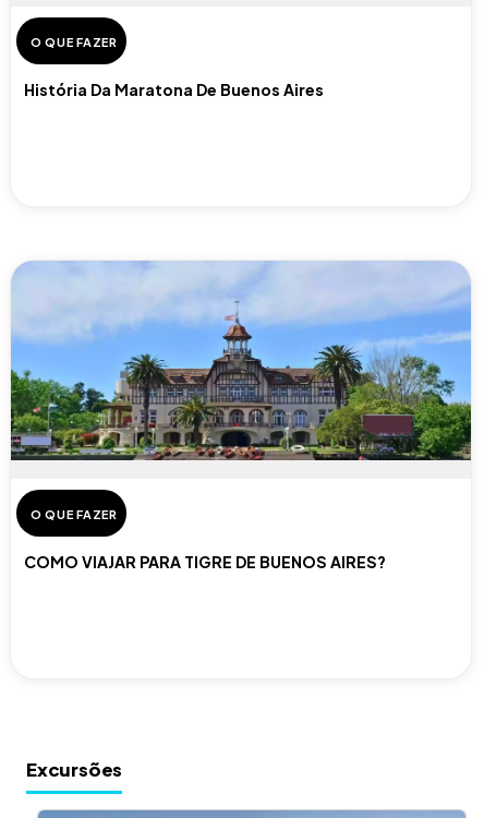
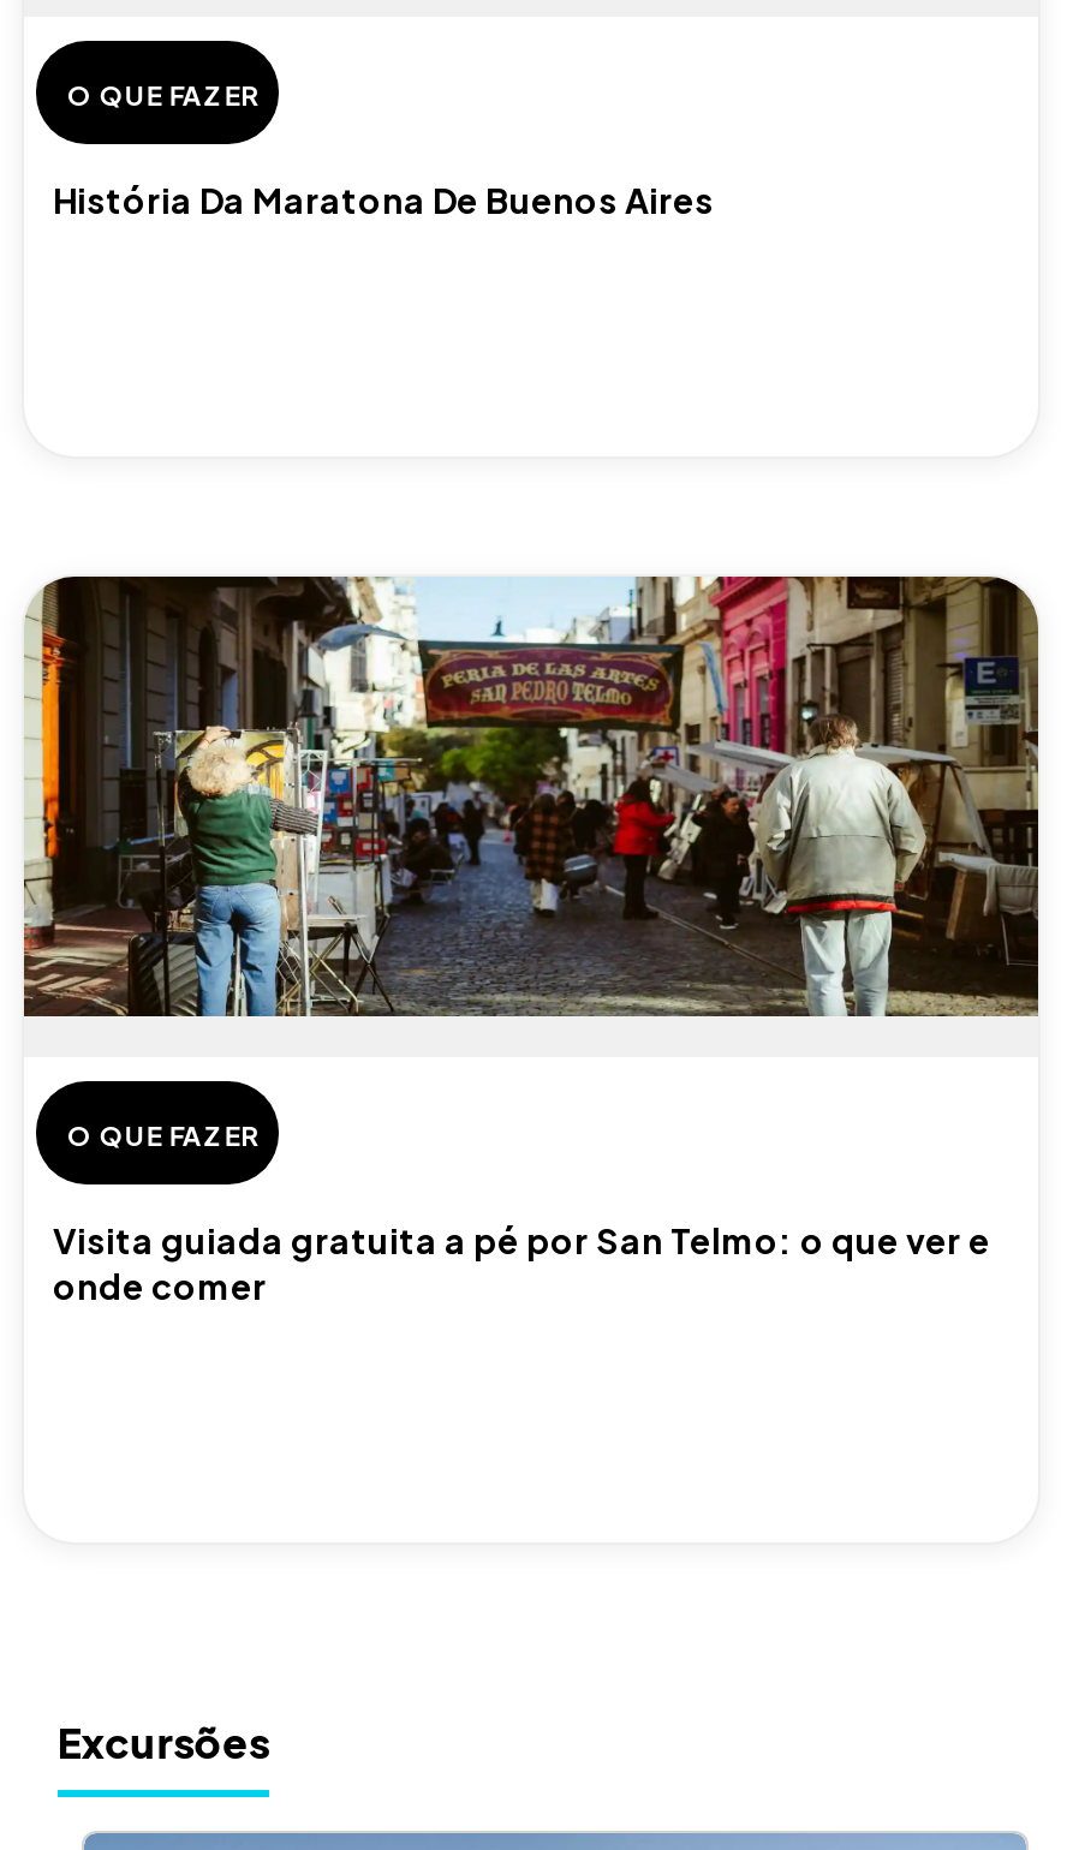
[10,261,472,461] [image] -> [22,574,1041,1019] [image]
[24,552,386,572] COMO VIAJAR PARA TIGRE DE BUENOS AIRES? -> [53,1218,990,1307] Visita guiada gratuita a pé por San Telmo: o que ver e | onde comer

